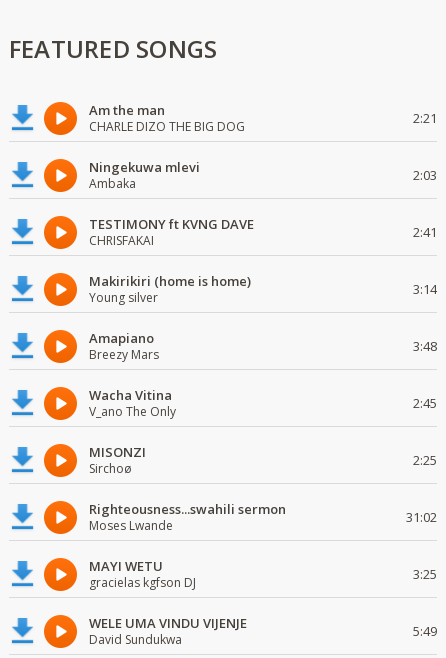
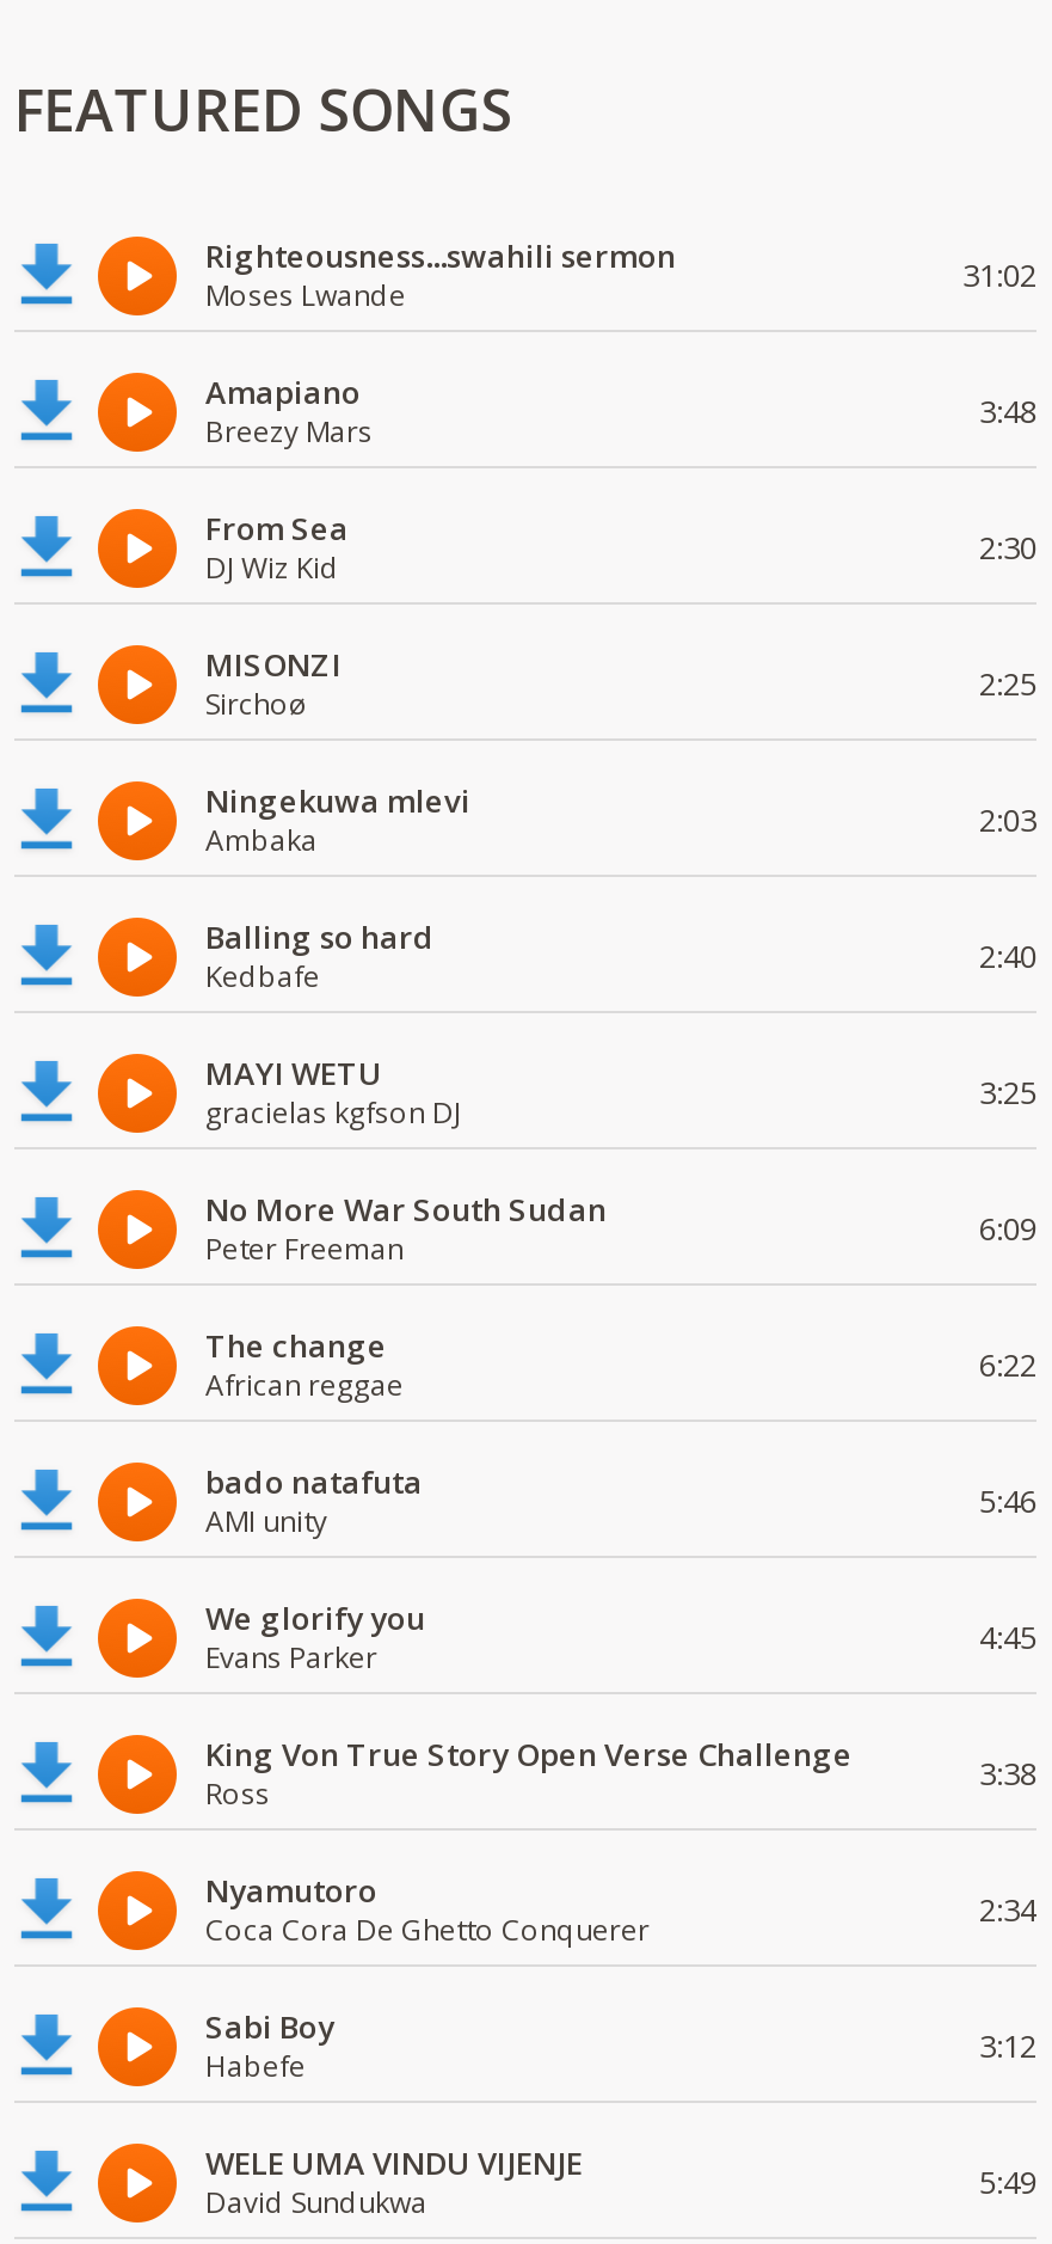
[89,101,437,135] Am the man | CHARLE DIZO THE BIG DOG | 2:21 -> [205,507,1036,588] From Sea | DJ Wiz Kid | 2:30
[89,215,437,420] TESTIMONY ft KVNG DAVE | CHRISFAKAI | 2:41 | Makirikiri (home is home) | Young silver | 3:14 | Wacha Vitina | V_ano The Only | 2:45 -> [205,915,1036,997] Balling so hard | Kedbafe | 2:40
moved [89,329,437,363] -> [205,370,1036,452]: Amapiano | Breezy Mars | 3:48
moved [89,443,437,534] -> [205,234,1036,724]: MISONZI | Sirchoø | 2:25 | Righteousness...swahili sermon | Moses Lwande | 31:02
moved [89,557,437,591] -> [205,1052,1036,1133]: MAYI WETU | gracielas kgfson DJ | 3:25
none -> [205,1188,1036,2086] No More War South Sudan | Peter Freeman | 6:09 | The change | African reggae | 6:22 | bado natafuta | AMI unity | 5:46 | We glorify you | Evans Parker | 4:45 | King Von True Story Open Verse Challenge | Ross | 3:38 | Nyamutoro | Coca Cora De Ghetto Conquerer | 2:34 | Sabi Boy | Habefe | 3:12

